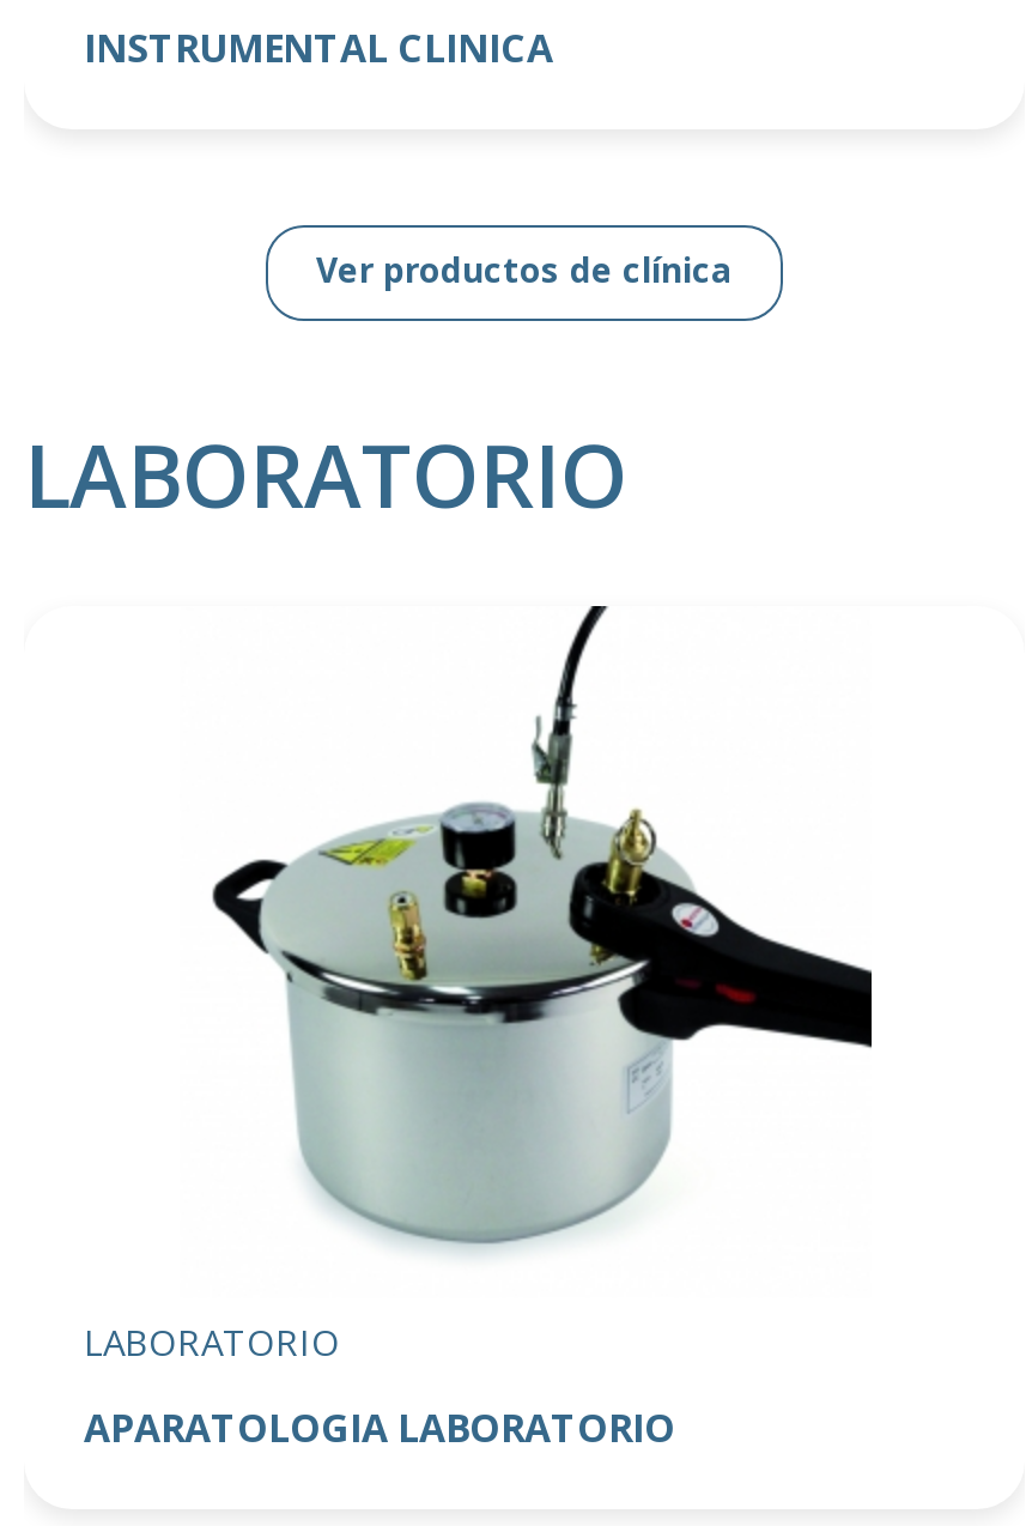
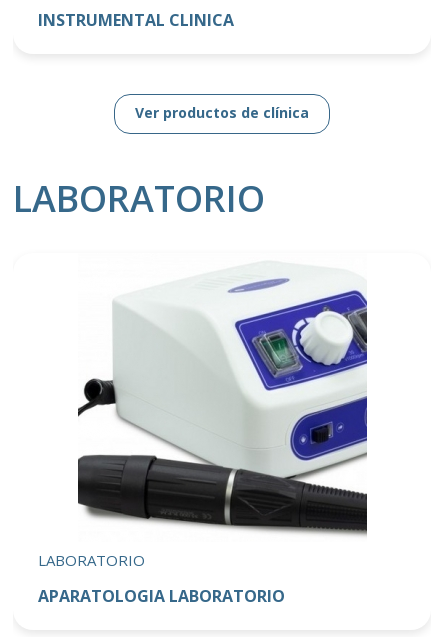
[180,604,874,1282] [image] -> [77,253,368,536] [image]

